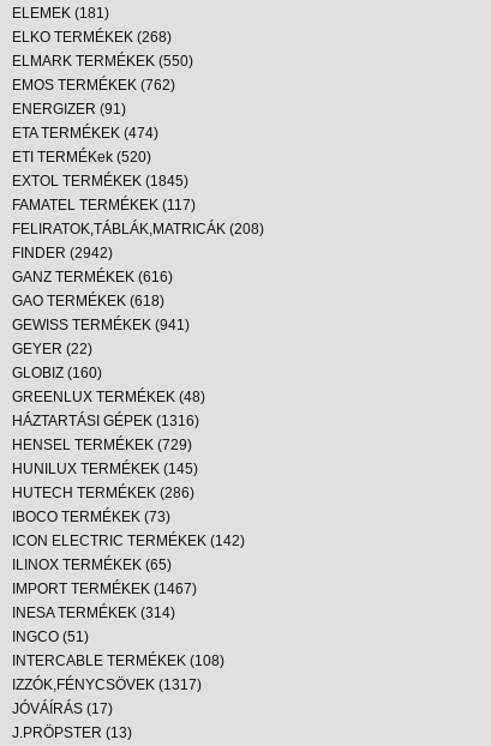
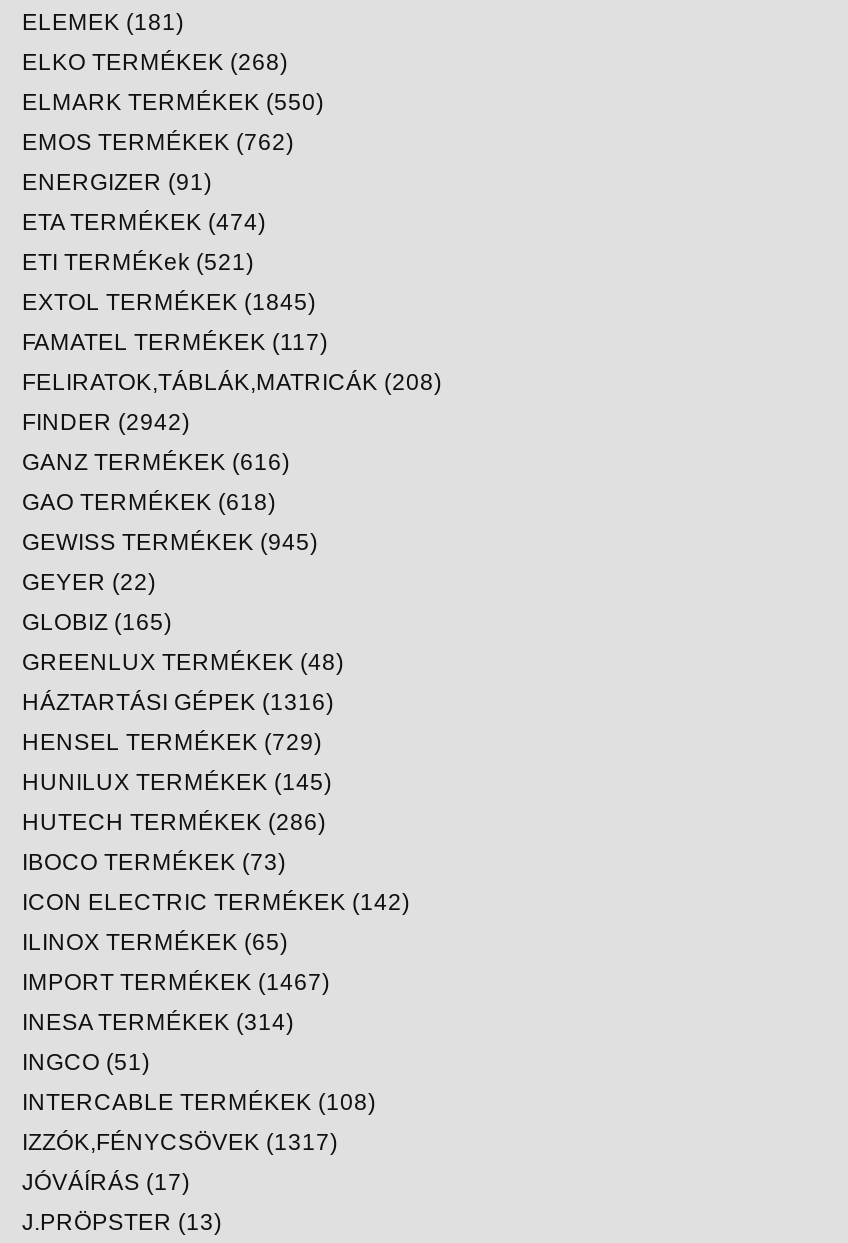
[12,148,151,164] ETI TERMÉKek (520) -> [22,247,254,273] ETI TERMÉKek (521)
[12,316,190,332] GEWISS TERMÉKEK (941) -> [22,527,318,553] GEWISS TERMÉKEK (945)
[12,364,102,380] GLOBIZ (160) -> [22,607,172,633] GLOBIZ (165)

